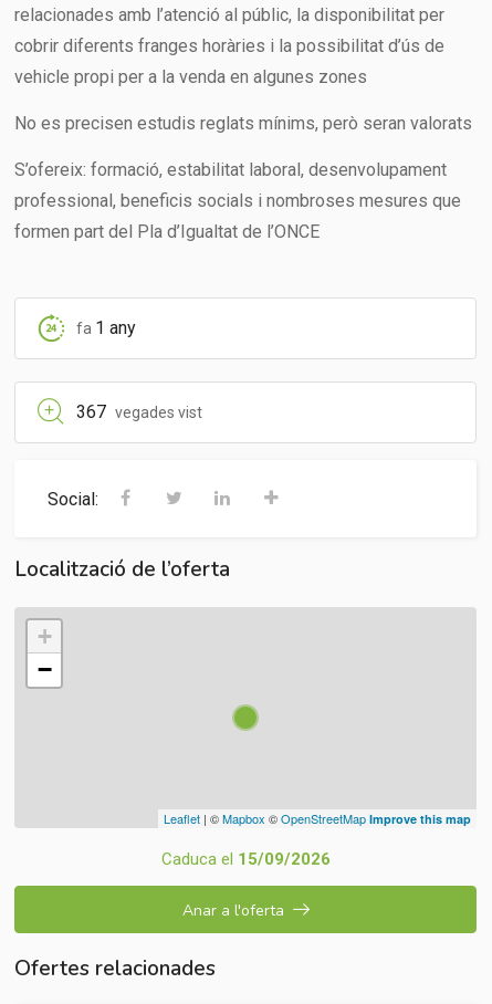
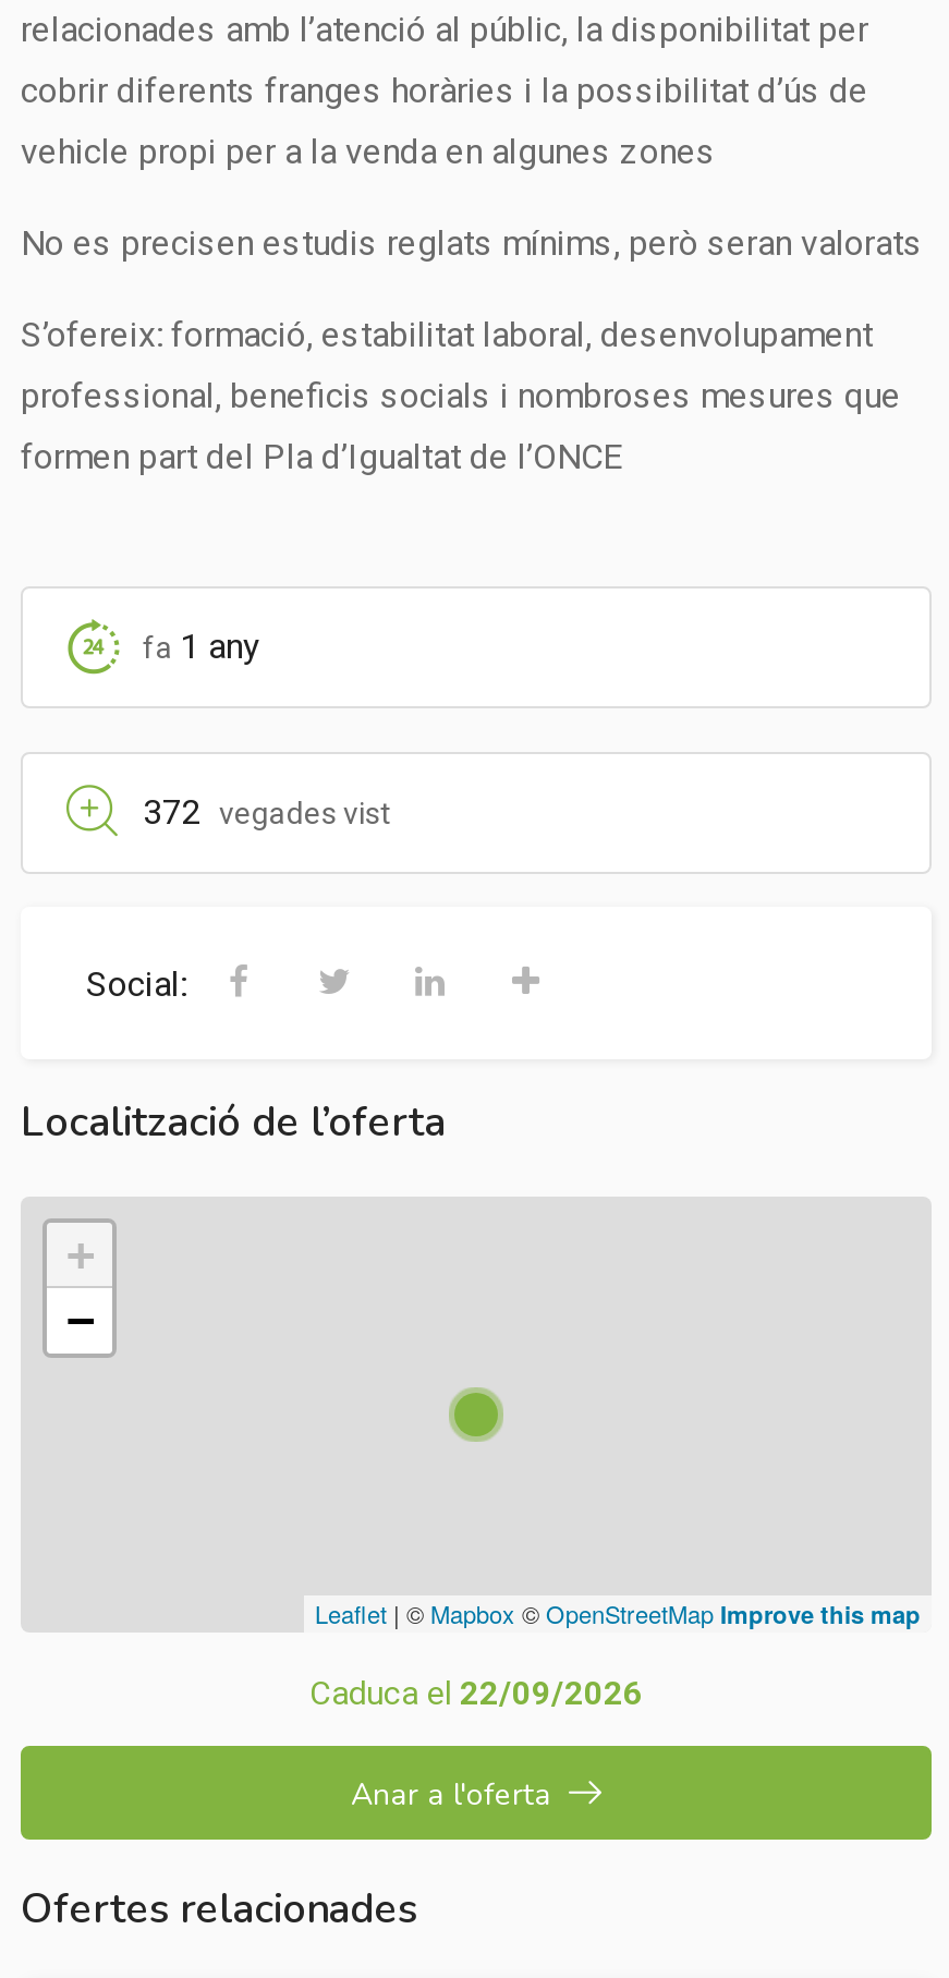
[76,402,202,423] 367 vegades vist -> [143,792,391,834] 372 vegades vist
[161,850,330,870] Caduca el 15/09/2026 -> [309,1675,643,1714] Caduca el 22/09/2026

